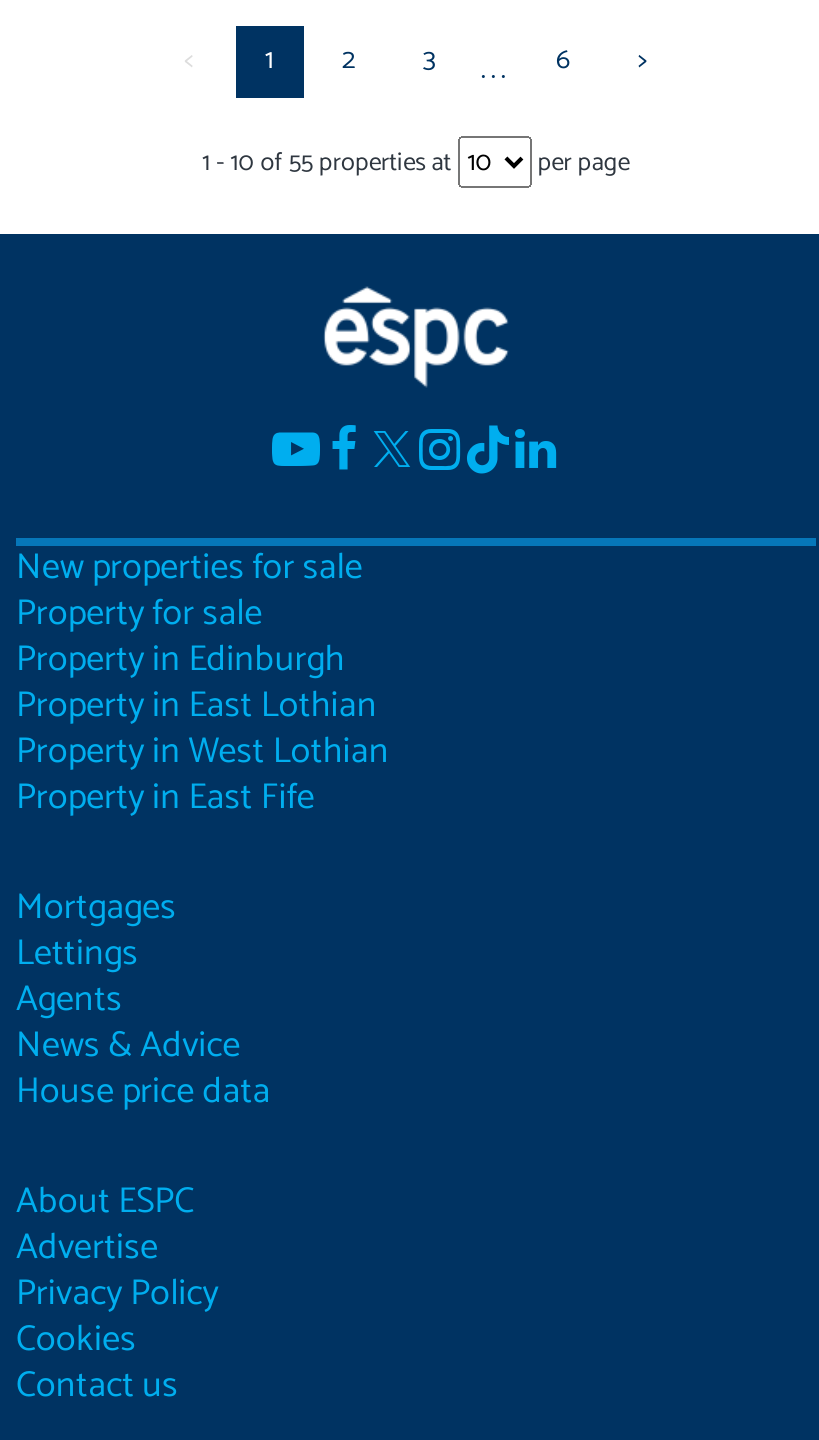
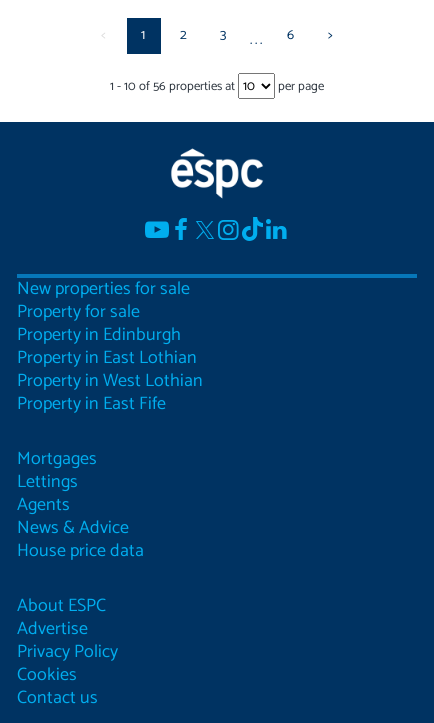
[202,142,457,184] 1 -10 of 55properties at -> [110,76,238,97] 1 -10 of 56properties at

